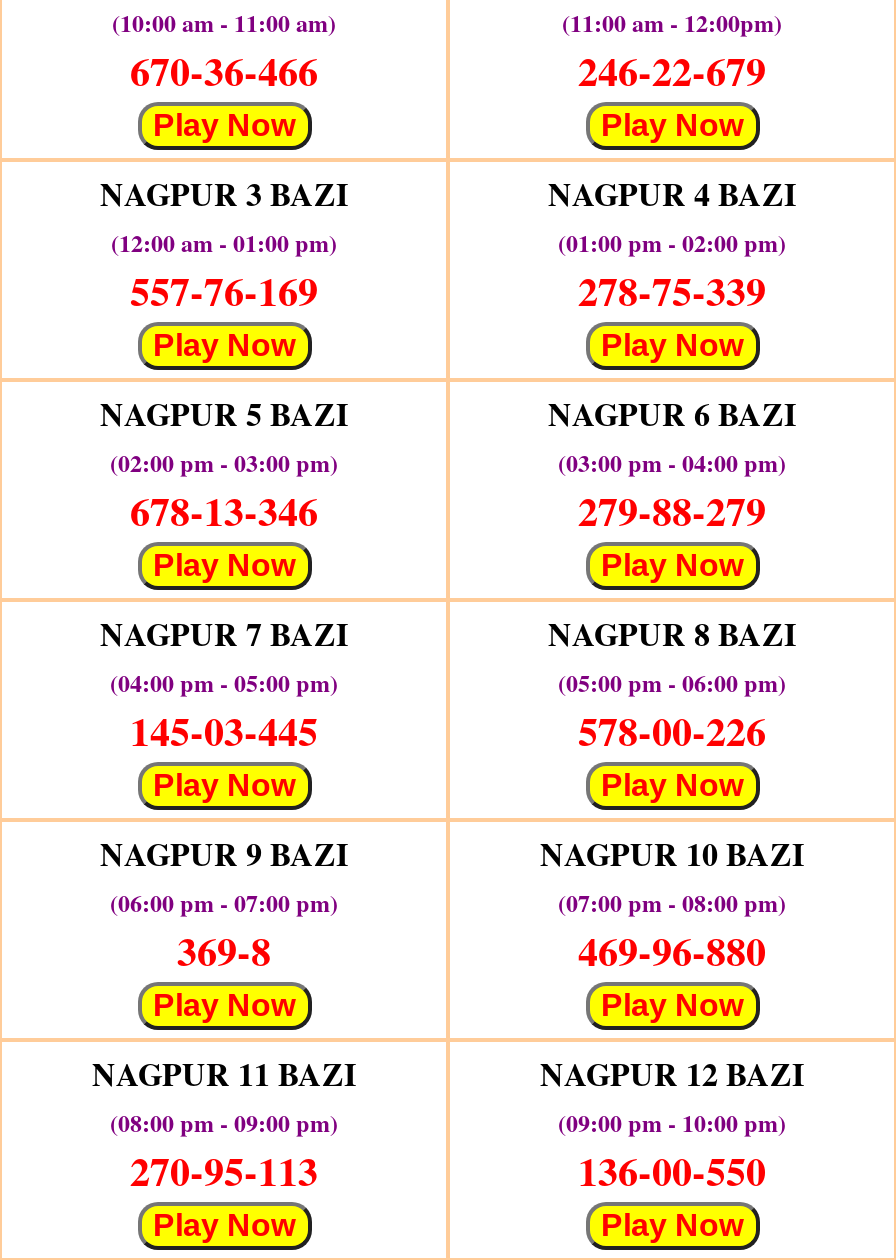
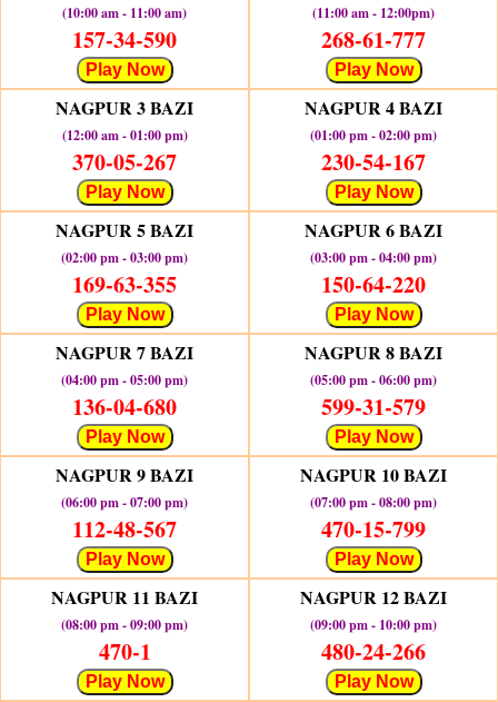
[130,43,318,101] 670-36-466 -> [72,24,177,56] 157-34-590
[578,43,766,101] 246-22-679 -> [321,24,426,56] 268-61-777
[130,263,318,321] 557-76-169 -> [72,146,177,178] 370-05-267
[578,263,766,321] 278-75-339 -> [321,146,426,178] 230-54-167
[130,483,318,541] 678-13-346 -> [72,268,177,301] 169-63-355
[578,483,766,541] 279-88-279 -> [321,268,426,301] 150-64-220
[130,703,318,761] 145-03-445 -> [72,391,177,423] 136-04-680
[578,703,766,761] 578-00-226 -> [321,391,426,423] 599-31-579
[177,923,271,981] 369-8 -> [72,513,177,545] 112-48-567
[578,923,766,981] 469-96-880 -> [321,513,426,545] 470-15-799
[130,1143,318,1201] 270-95-113 -> [98,636,151,668] 470-1
[578,1143,766,1201] 136-00-550 -> [321,636,426,668] 480-24-266

